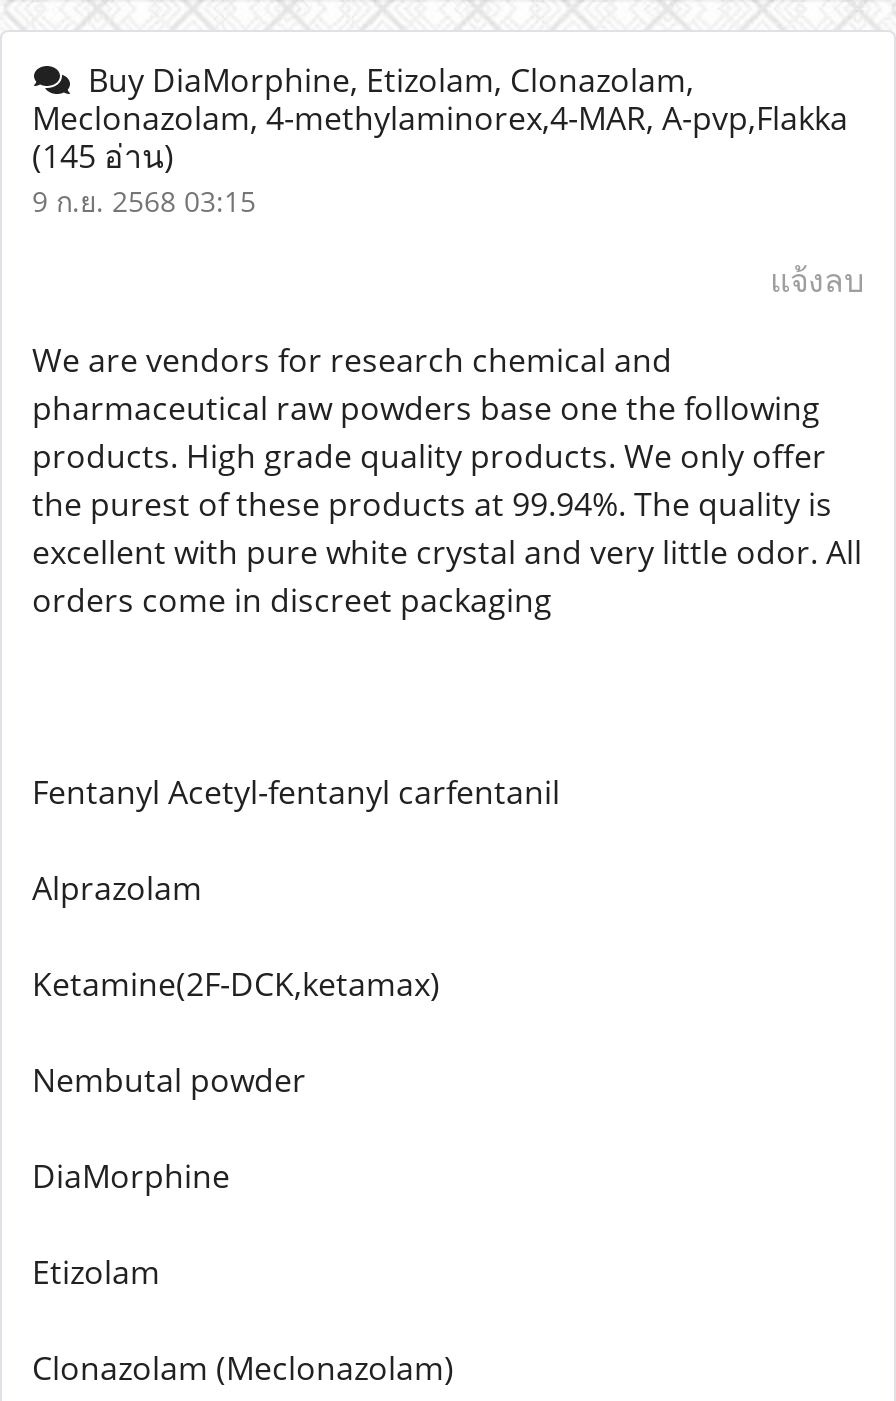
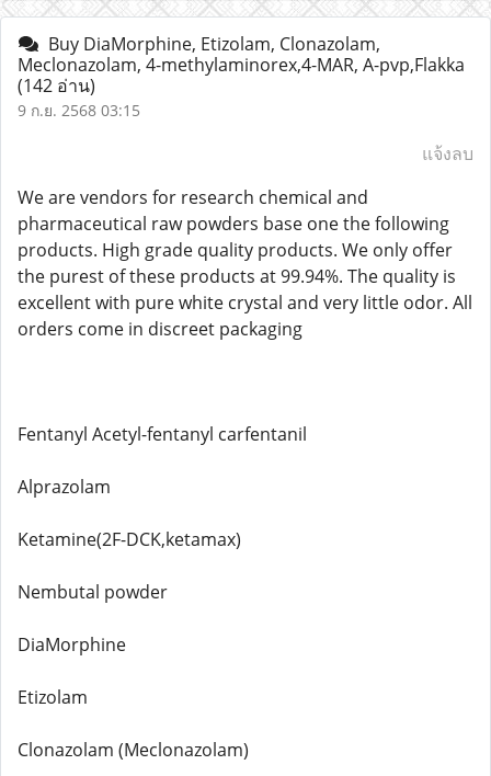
[32,134,174,178] (145 อ่าน) -> [18,73,95,98] (142 อ่าน)

